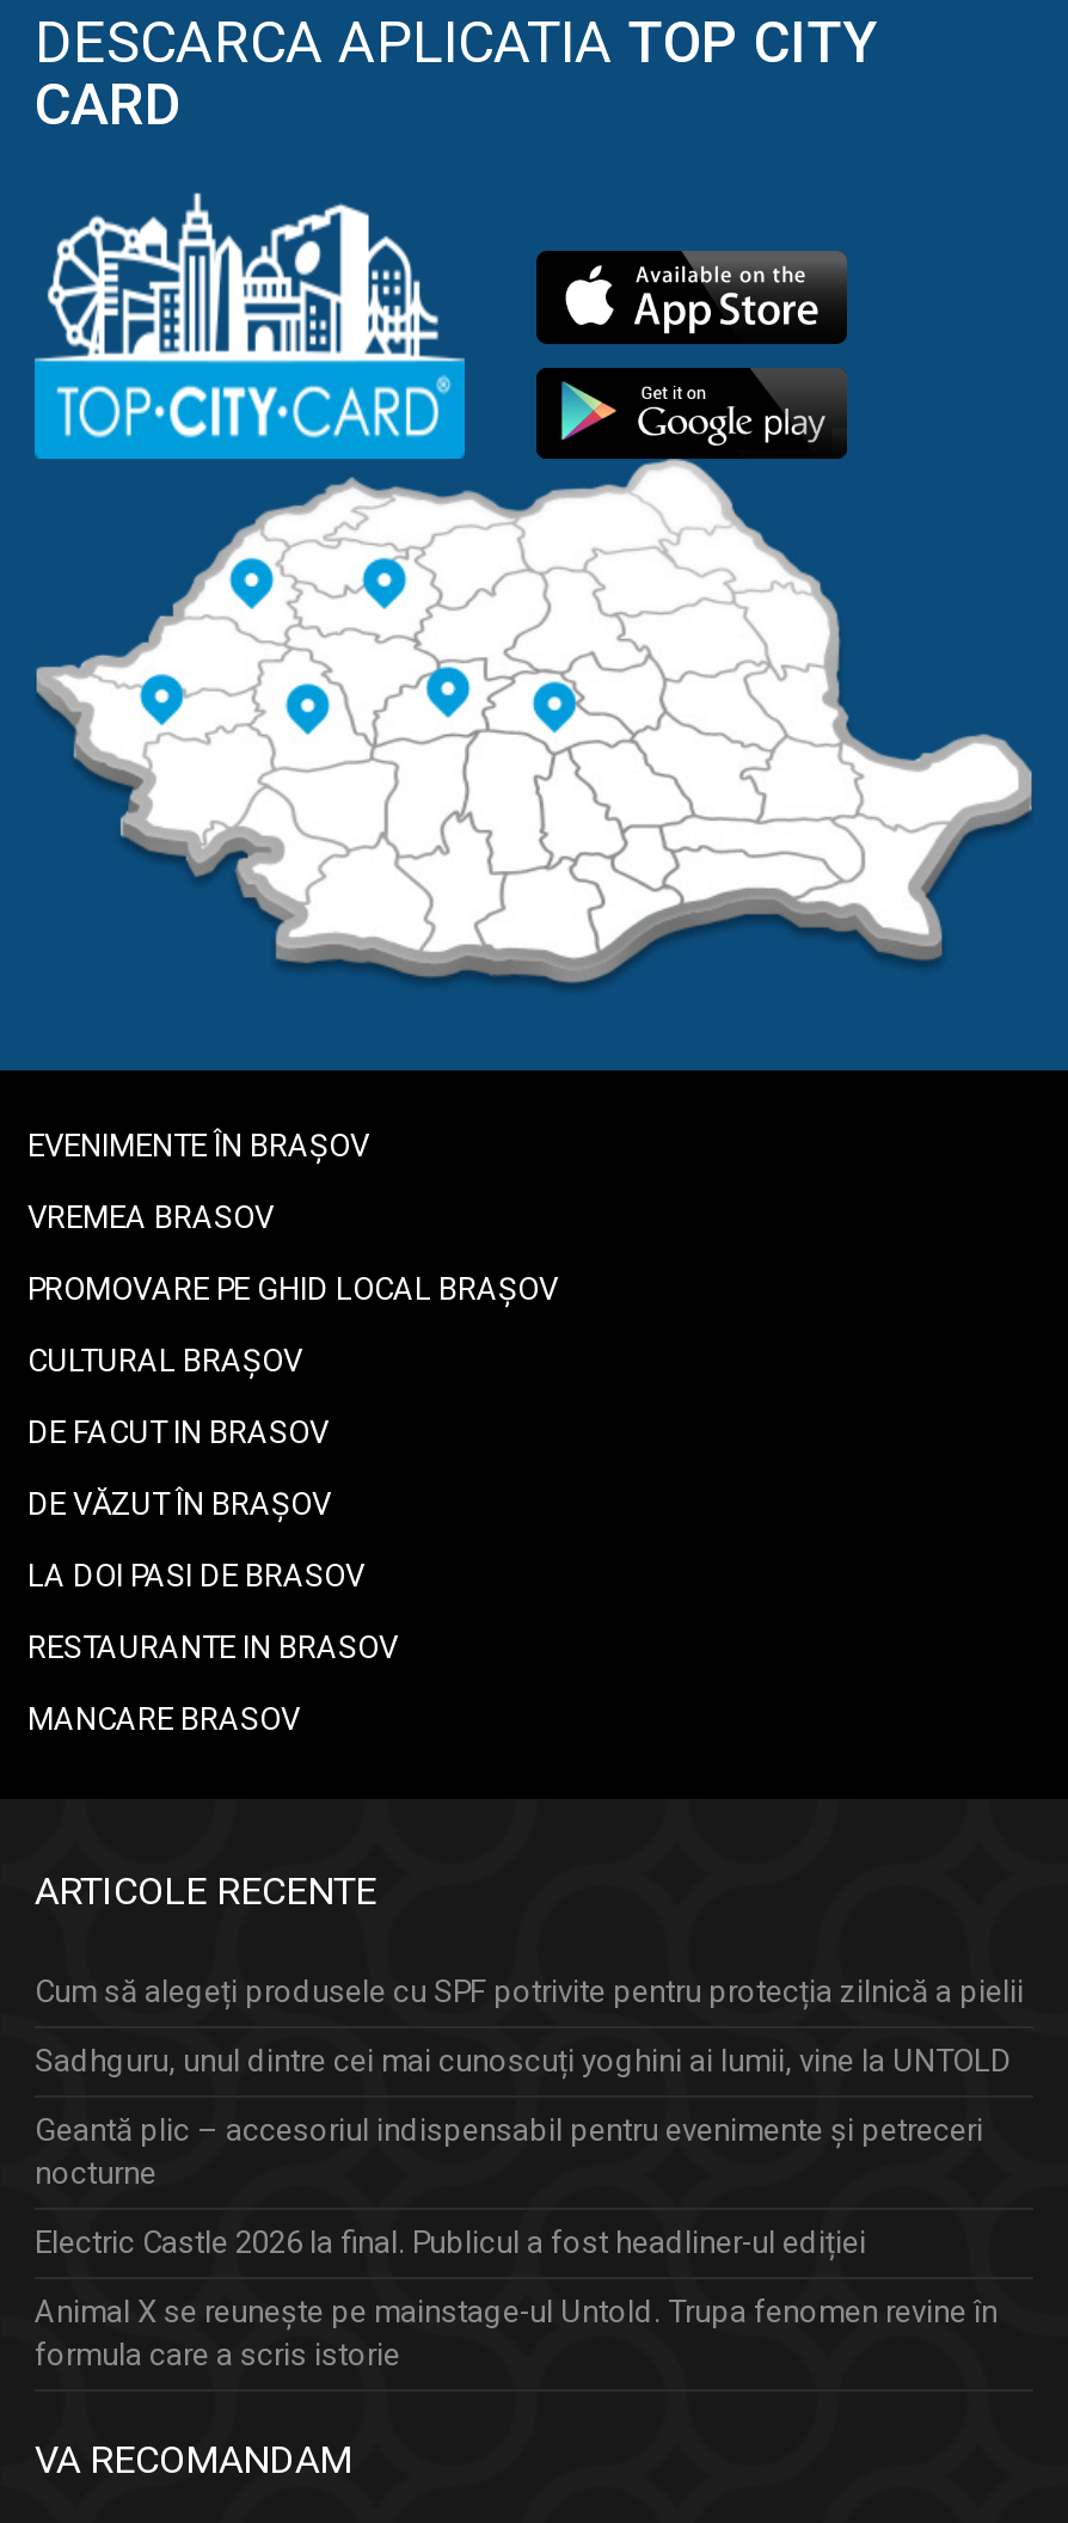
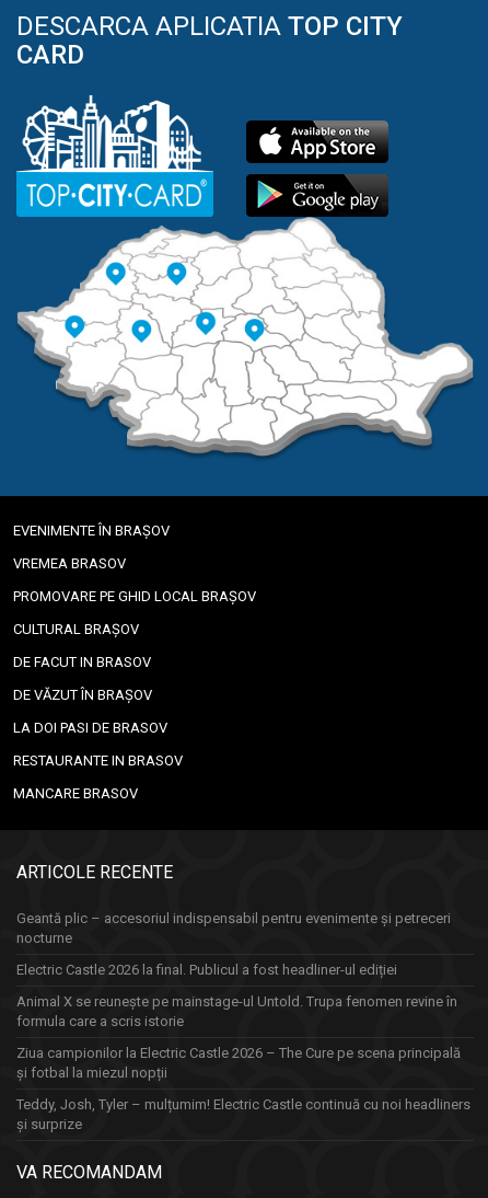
[35,1973,1024,2079] Cum să alegeți produsele cu SPF potrivite pentru protecția zilnică a pielii | Sadhguru, unul dintre cei mai cunoscuți yoghini ai lumii, vine la UNTOLD -> none
moved [35,2112,998,2372] -> [16,910,457,1029]: Geantă plic – accesoriul indispensabil pentru evenimente și petreceri | nocturne | Electric Castle 2026 la final. Publicul a fost headliner-ul ediției | Animal X se reunește pe mainstage-ul Untold. Trupa fenomen revine în | formula care a scris istorie
none -> [16,1045,470,1132] Ziua campionilor la Electric Castle 2026 – The Cure pe scena principală | și fotbal la miezul nopții | Teddy, Josh, Tyler – mulțumim! Electric Castle continuă cu noi headliners | și surprize

